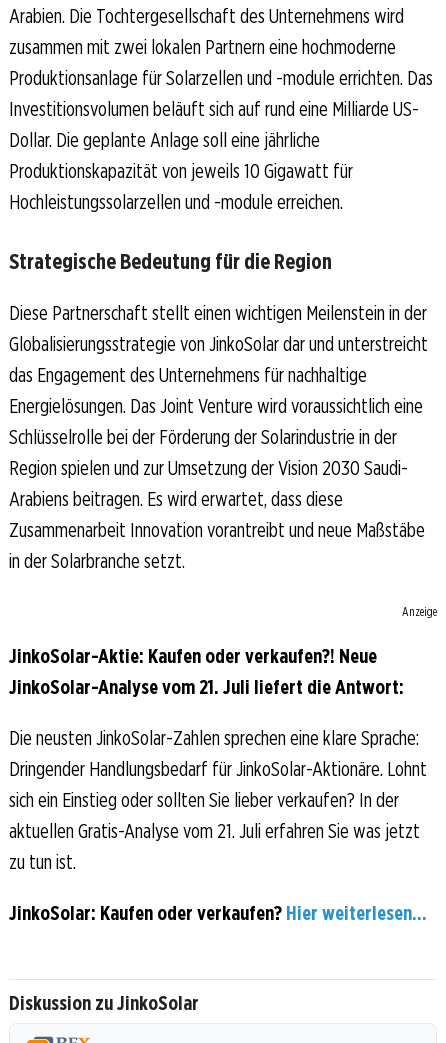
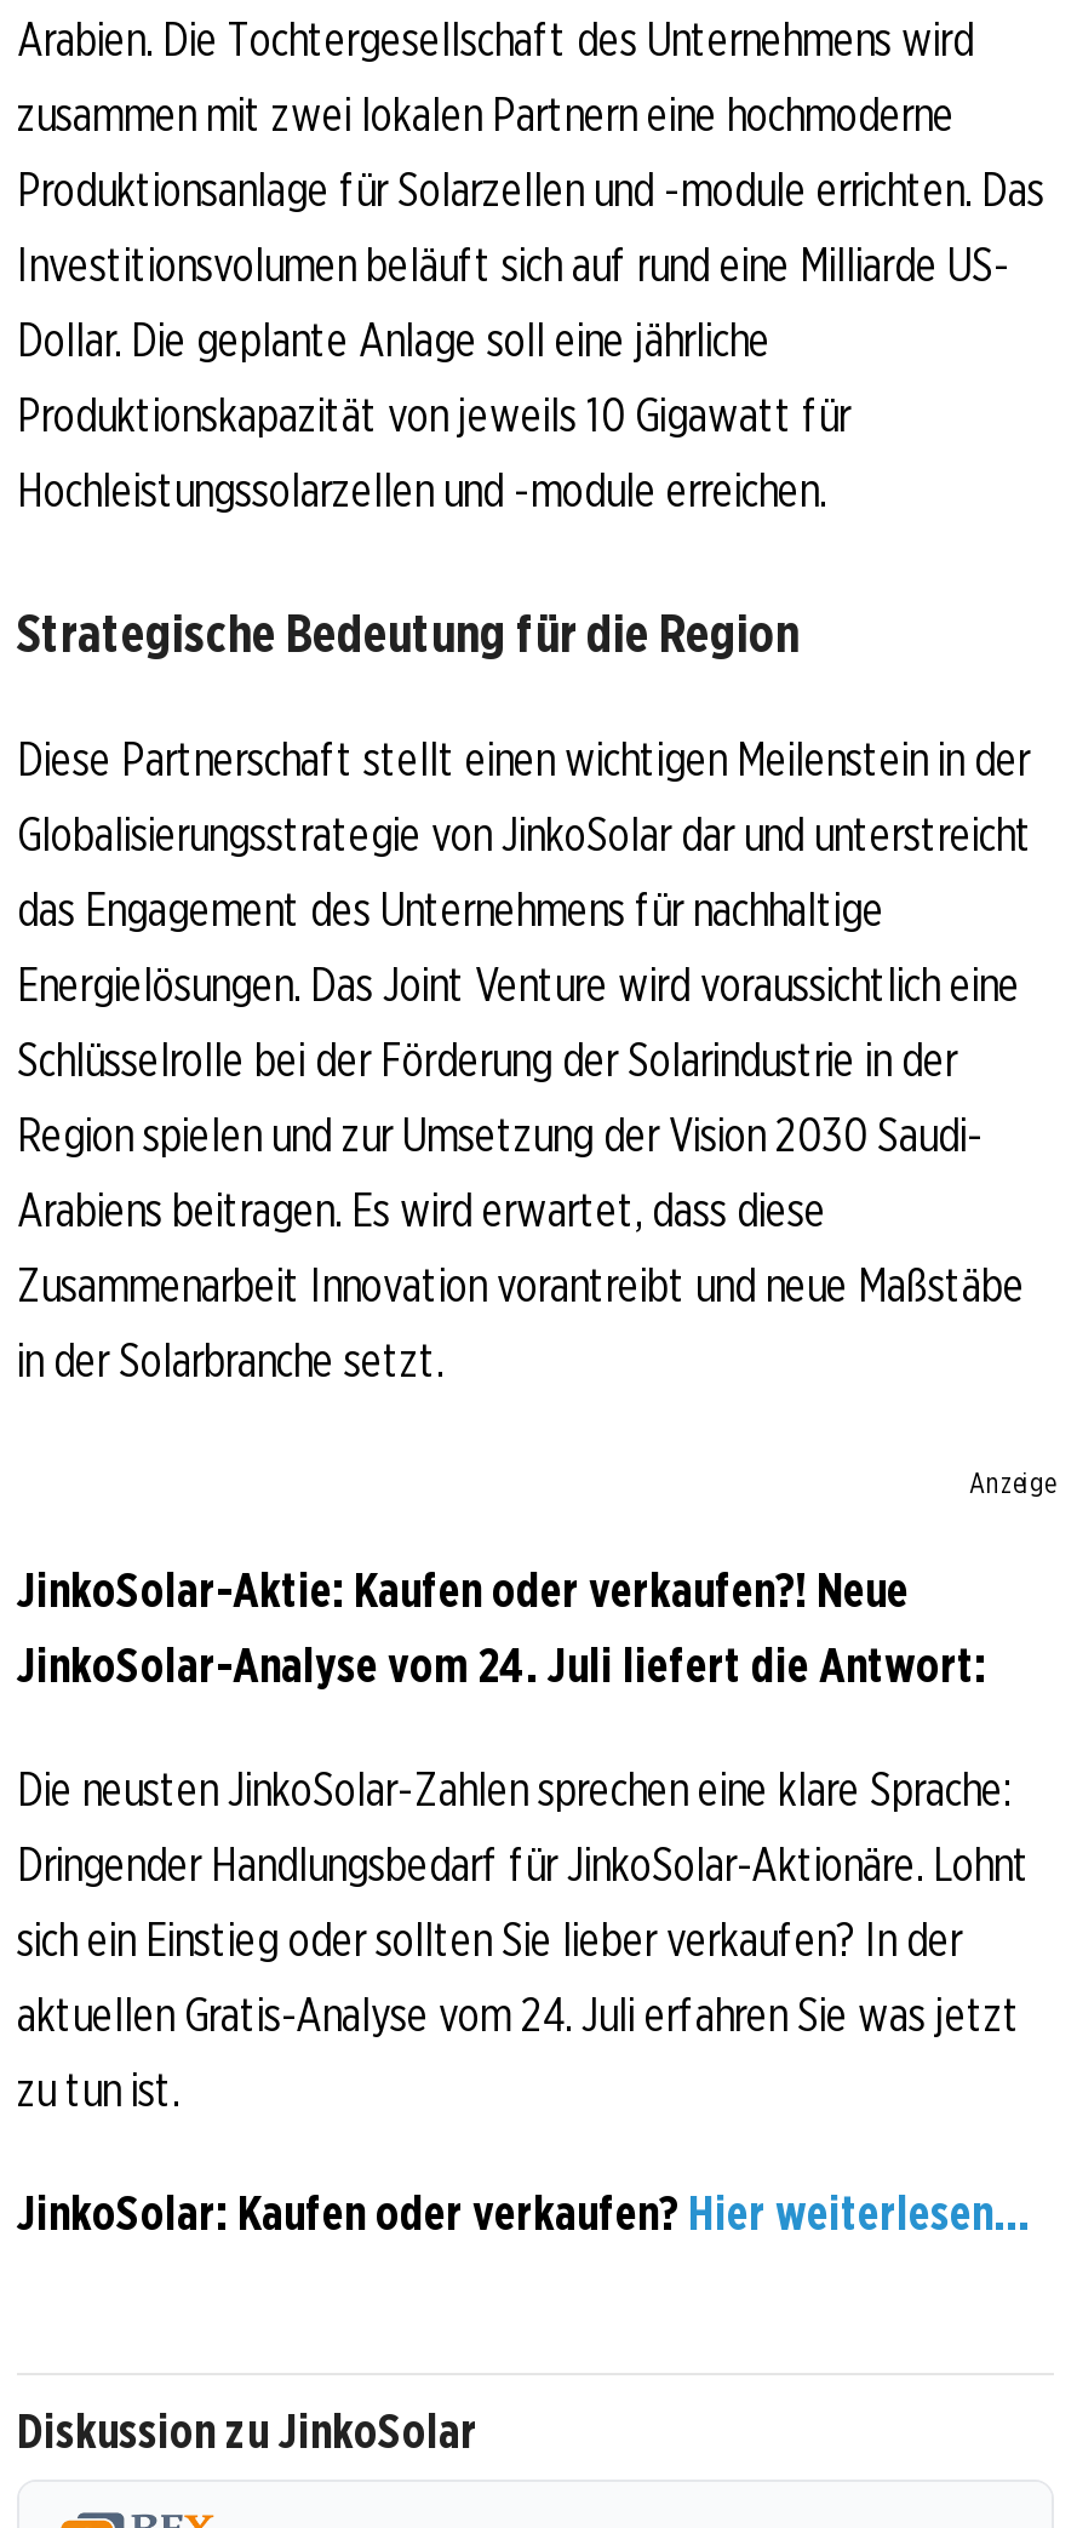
[9,675,404,699] JinkoSolar-Analyse vom 21. Juli liefert die Antwort: -> [17,1636,986,1694] JinkoSolar-Analyse vom 24. Juli liefert die Antwort:
[9,819,420,843] aktuellen Gratis-Analyse vom 21. Juli erfahren Sie was jetzt -> [17,1985,1020,2043] aktuellen Gratis-Analyse vom 24. Juli erfahren Sie was jetzt

